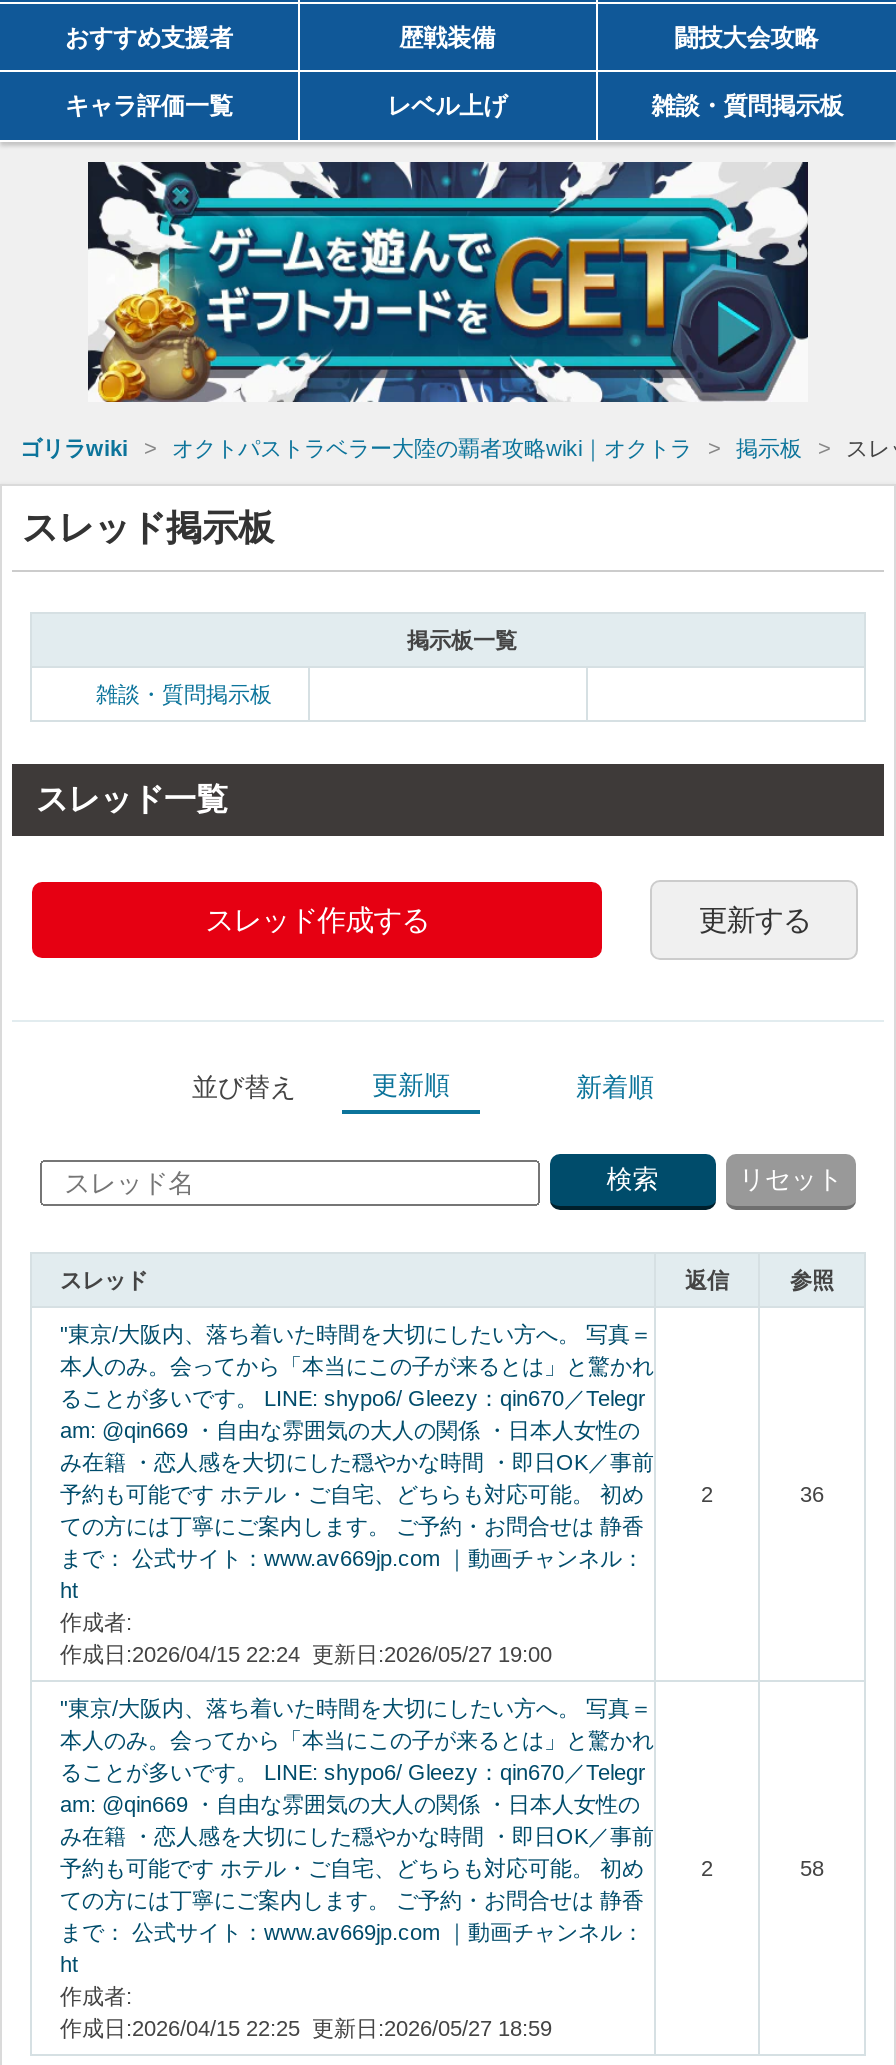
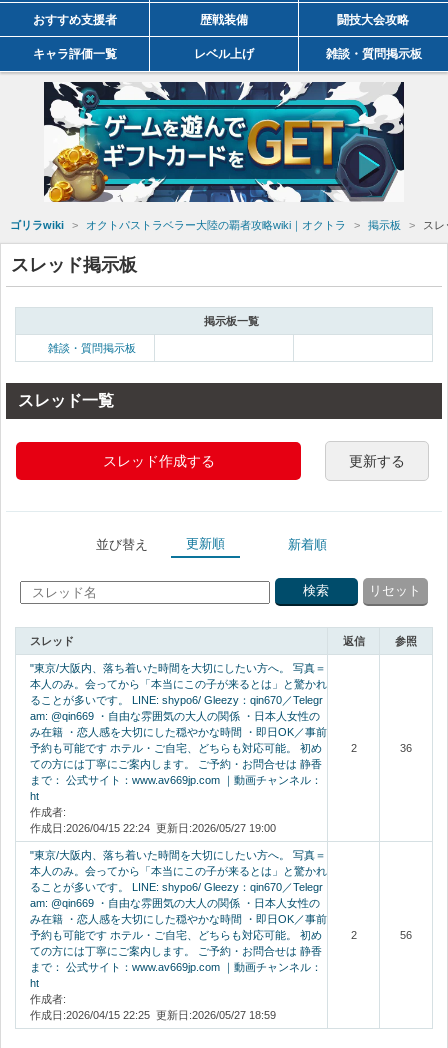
[800,1856,824,1880] 58 -> [400,929,412,941] 56

